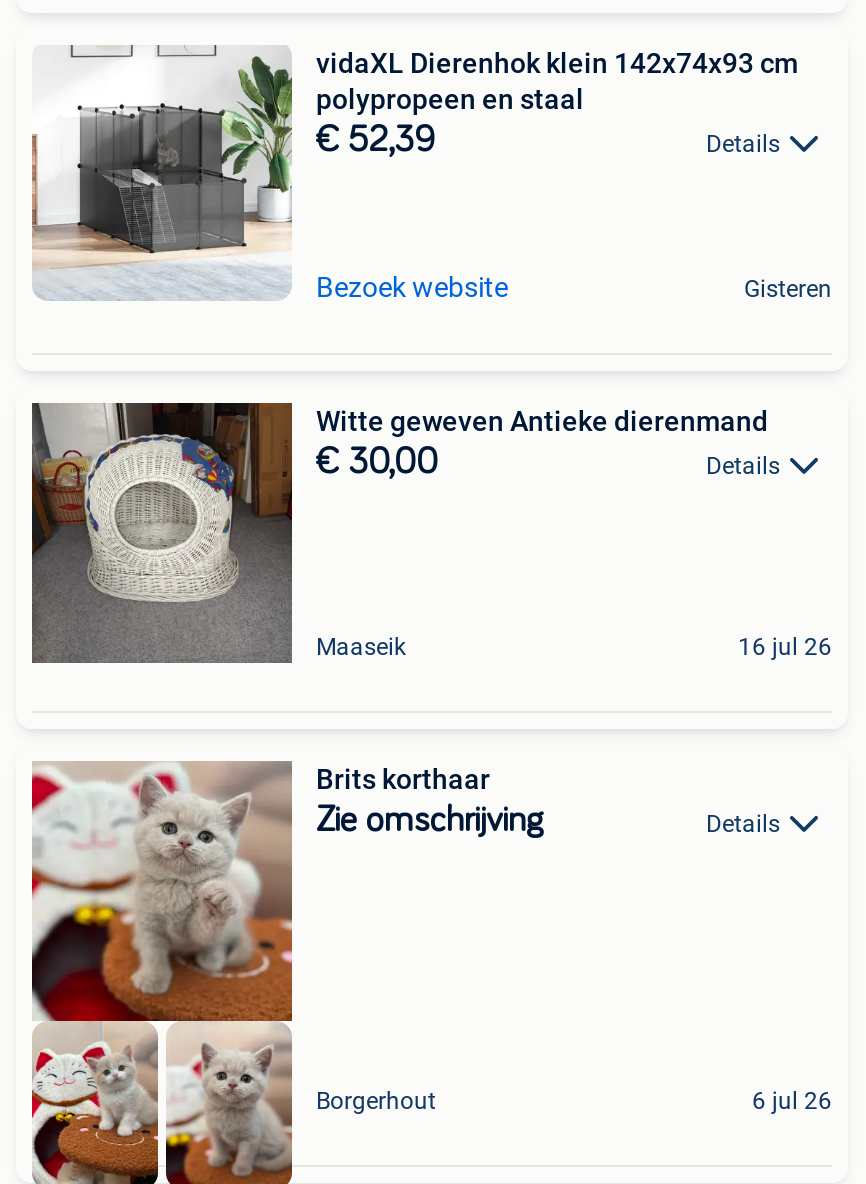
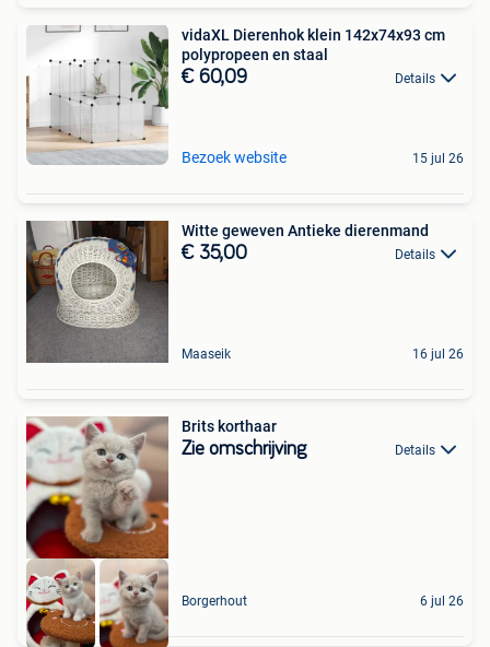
[32,58,434,298] [image] | € 52,39 -> [27,33,247,164] [image] | € 60,09
[744,276,832,304] Gisteren -> [412,151,464,166] 15 jul 26
[316,446,438,482] € 30,00 -> [182,243,247,263] € 35,00

